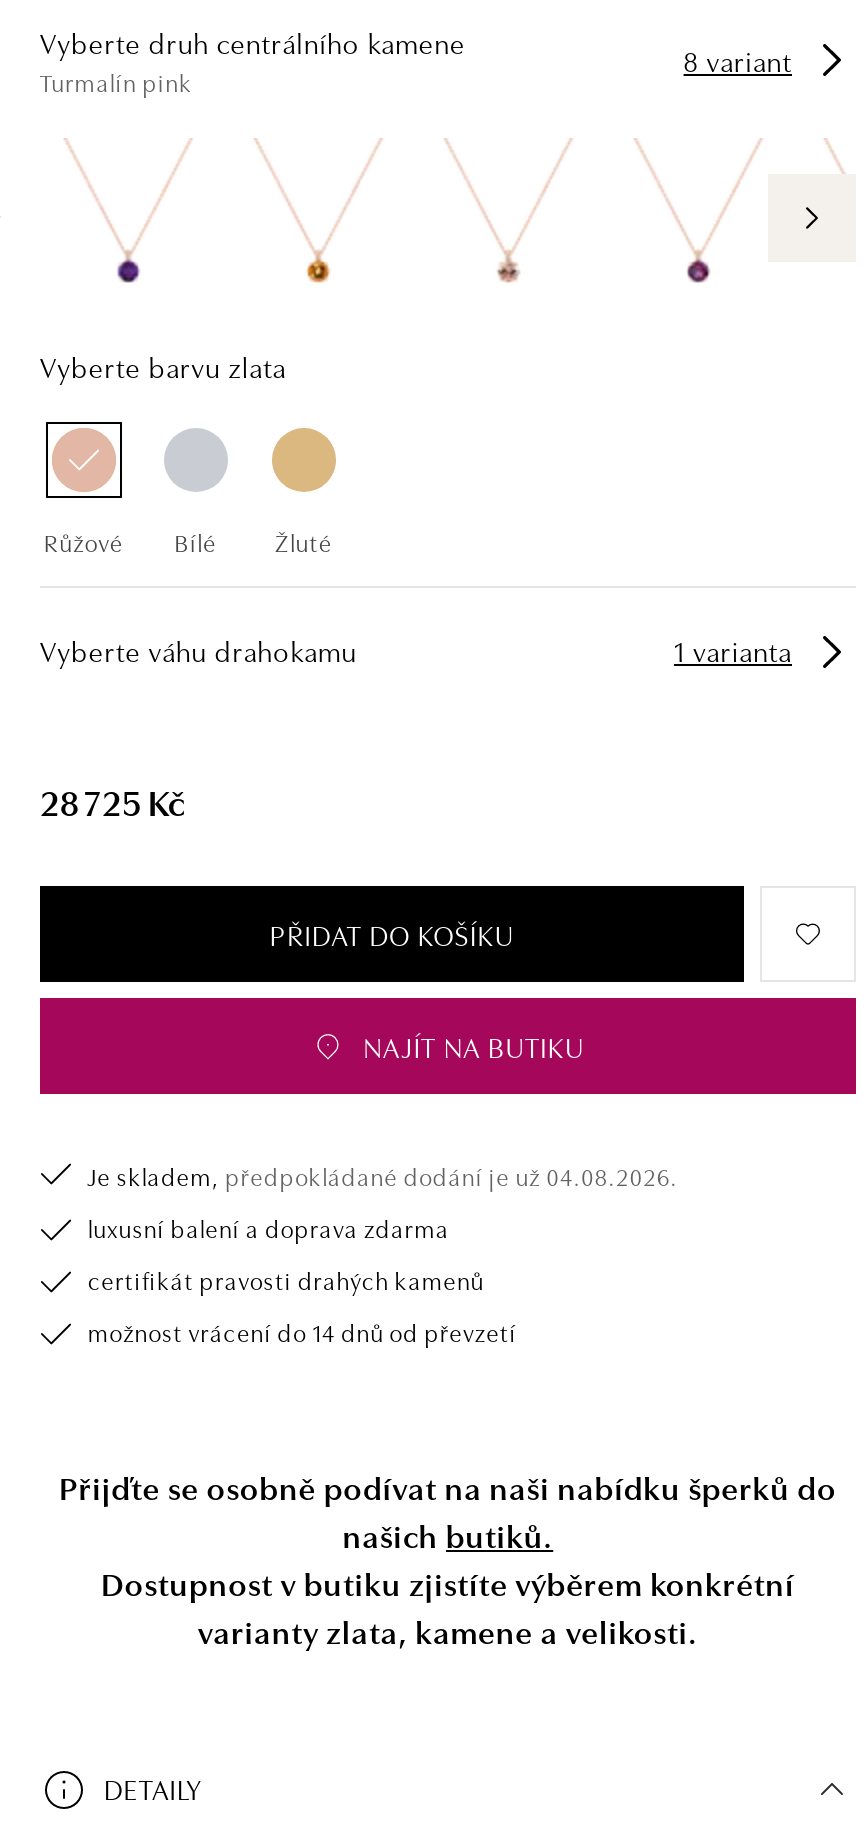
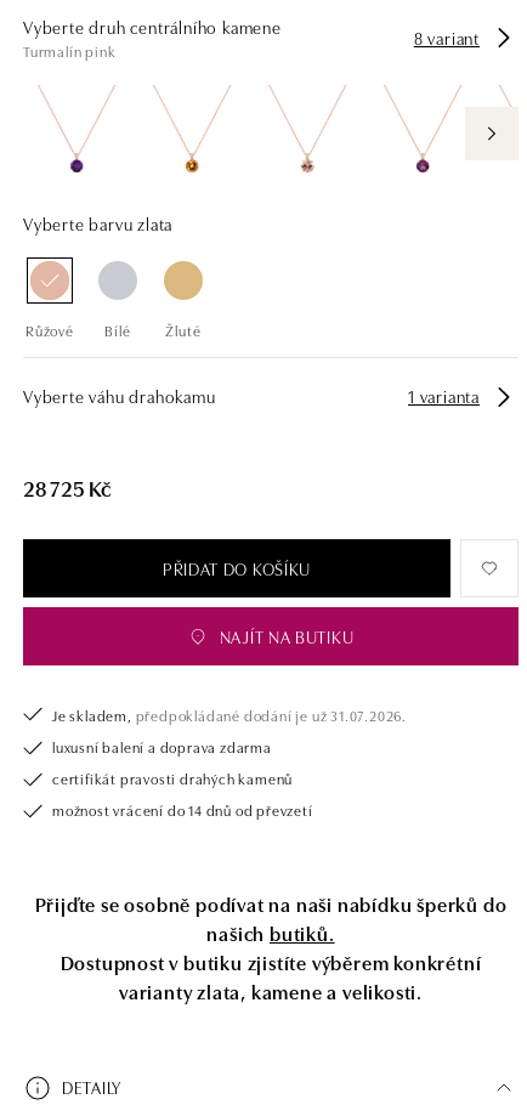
[88,1157,678,1191] Je skladem, předpokládané dodání je už 04.08.2026. -> [52,704,407,725] Je skladem, předpokládané dodání je už 31.07.2026.

